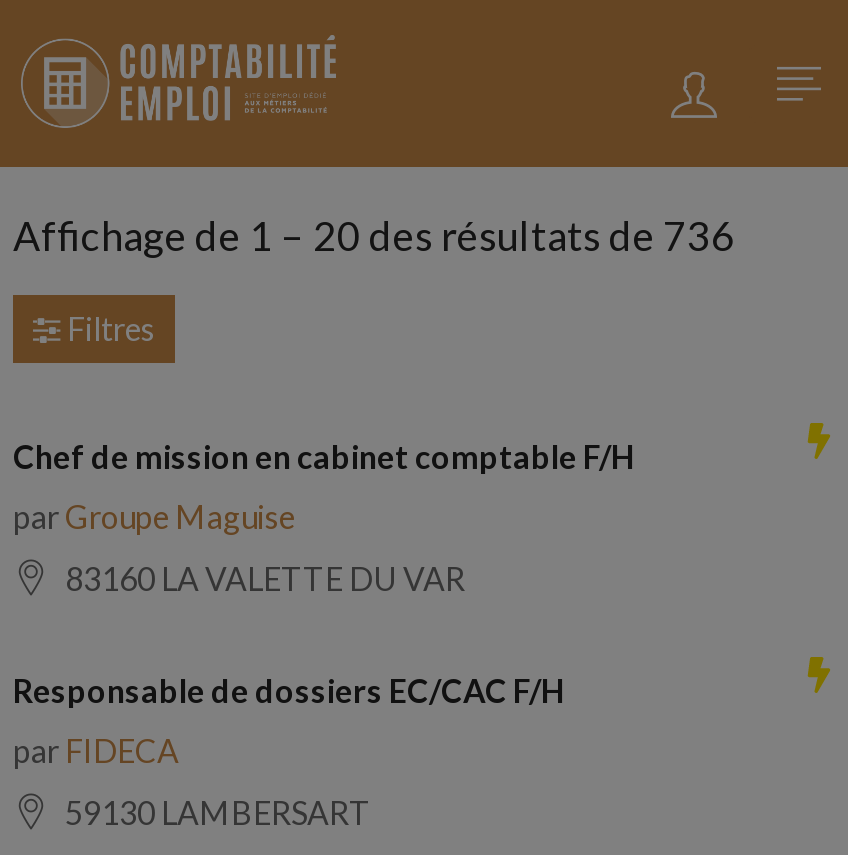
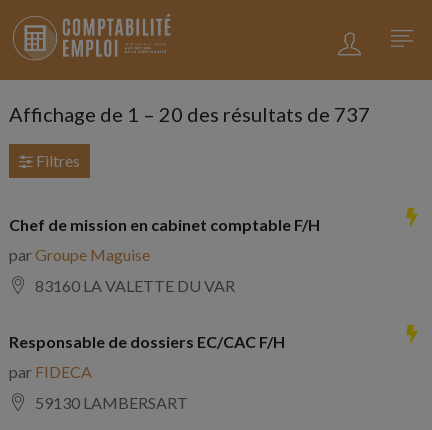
[13,210,735,258] Affichage de 1 – 20 des résultats de 736 -> [9,102,370,126] Affichage de 1 – 20 des résultats de 737

